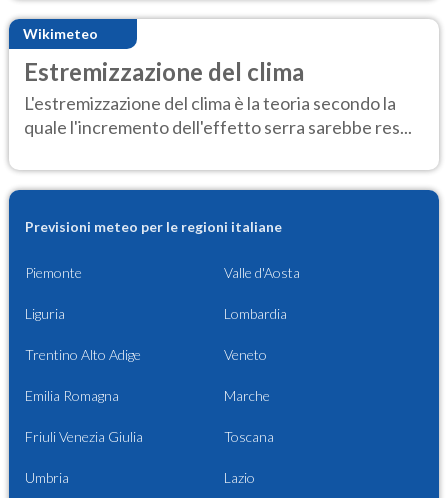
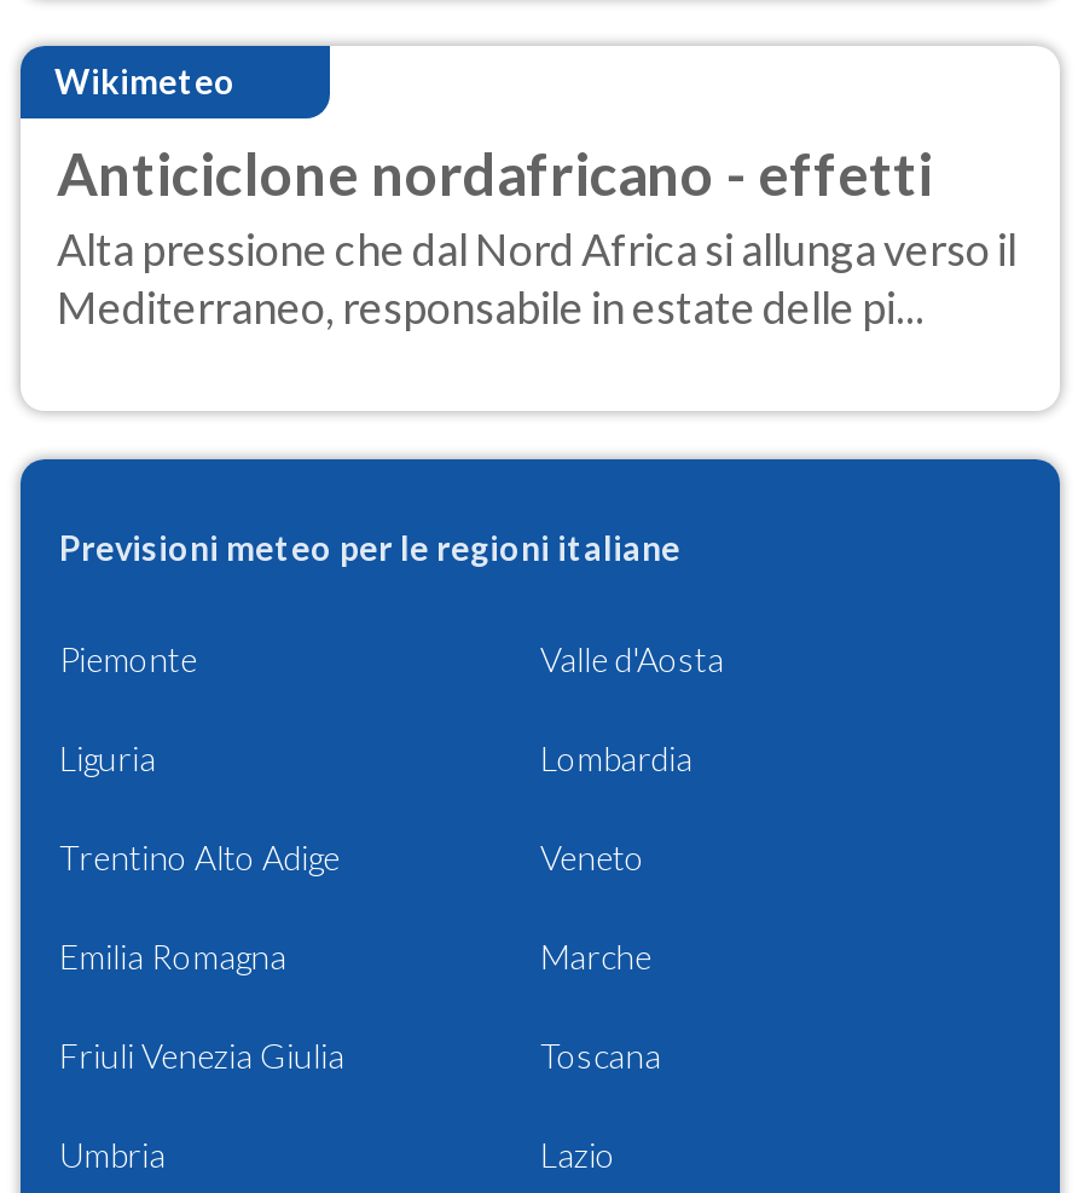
[24,57,412,138] Estremizzazione del clima | L'estremizzazione del clima è la teoria secondo la | quale l'incremento dell'effetto serra sarebbe res... -> [57,137,1016,334] Anticiclone nordafricano - effetti | Alta pressione che dal Nord Africa si allunga verso il | Mediterraneo, responsabile in estate delle pi...

